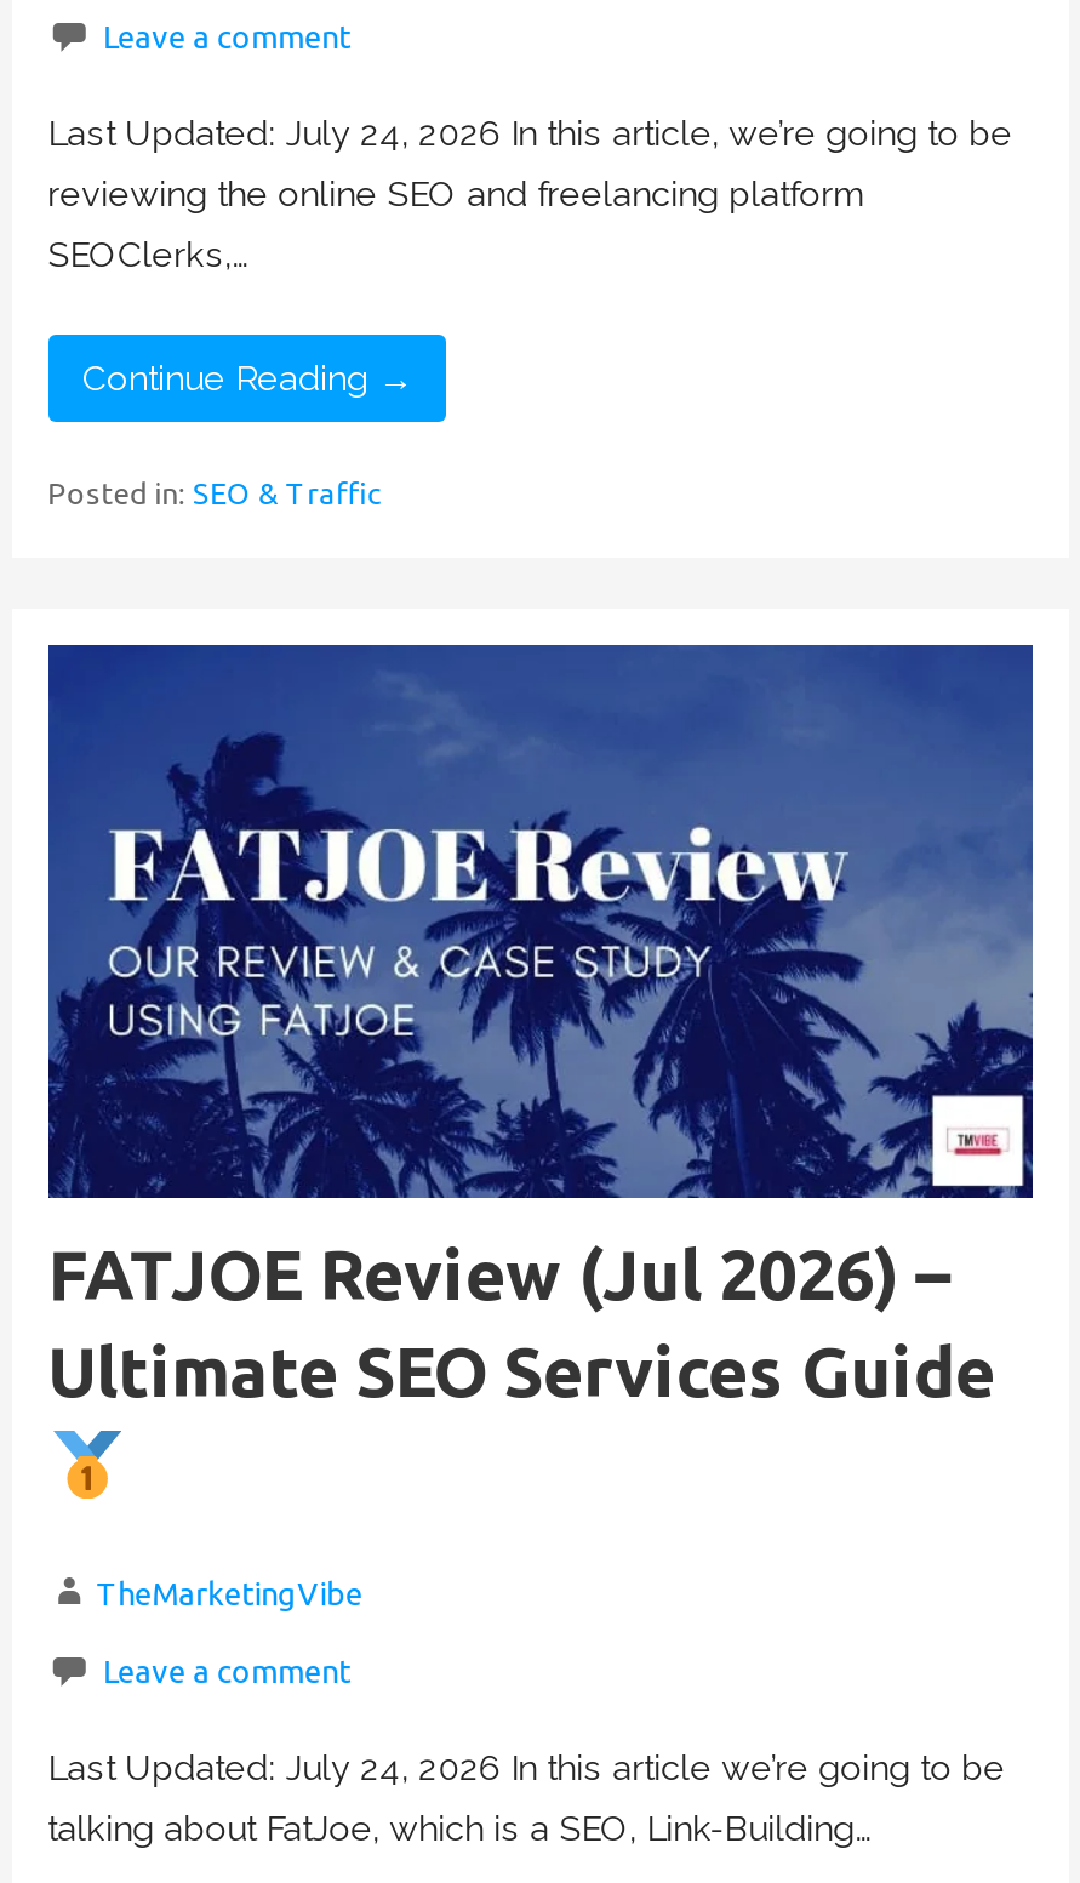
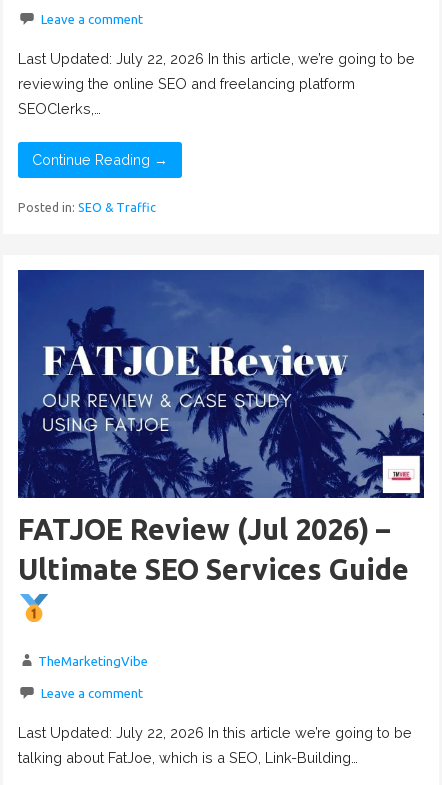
[48,110,1012,152] Last Updated: July 24, 2026 In this article, we’re going to be -> [18,49,415,66] Last Updated: July 22, 2026 In this article, we’re going to be
[48,1745,1005,1786] Last Updated: July 24, 2026 In this article we’re going to be -> [18,724,412,741] Last Updated: July 22, 2026 In this article we’re going to be

